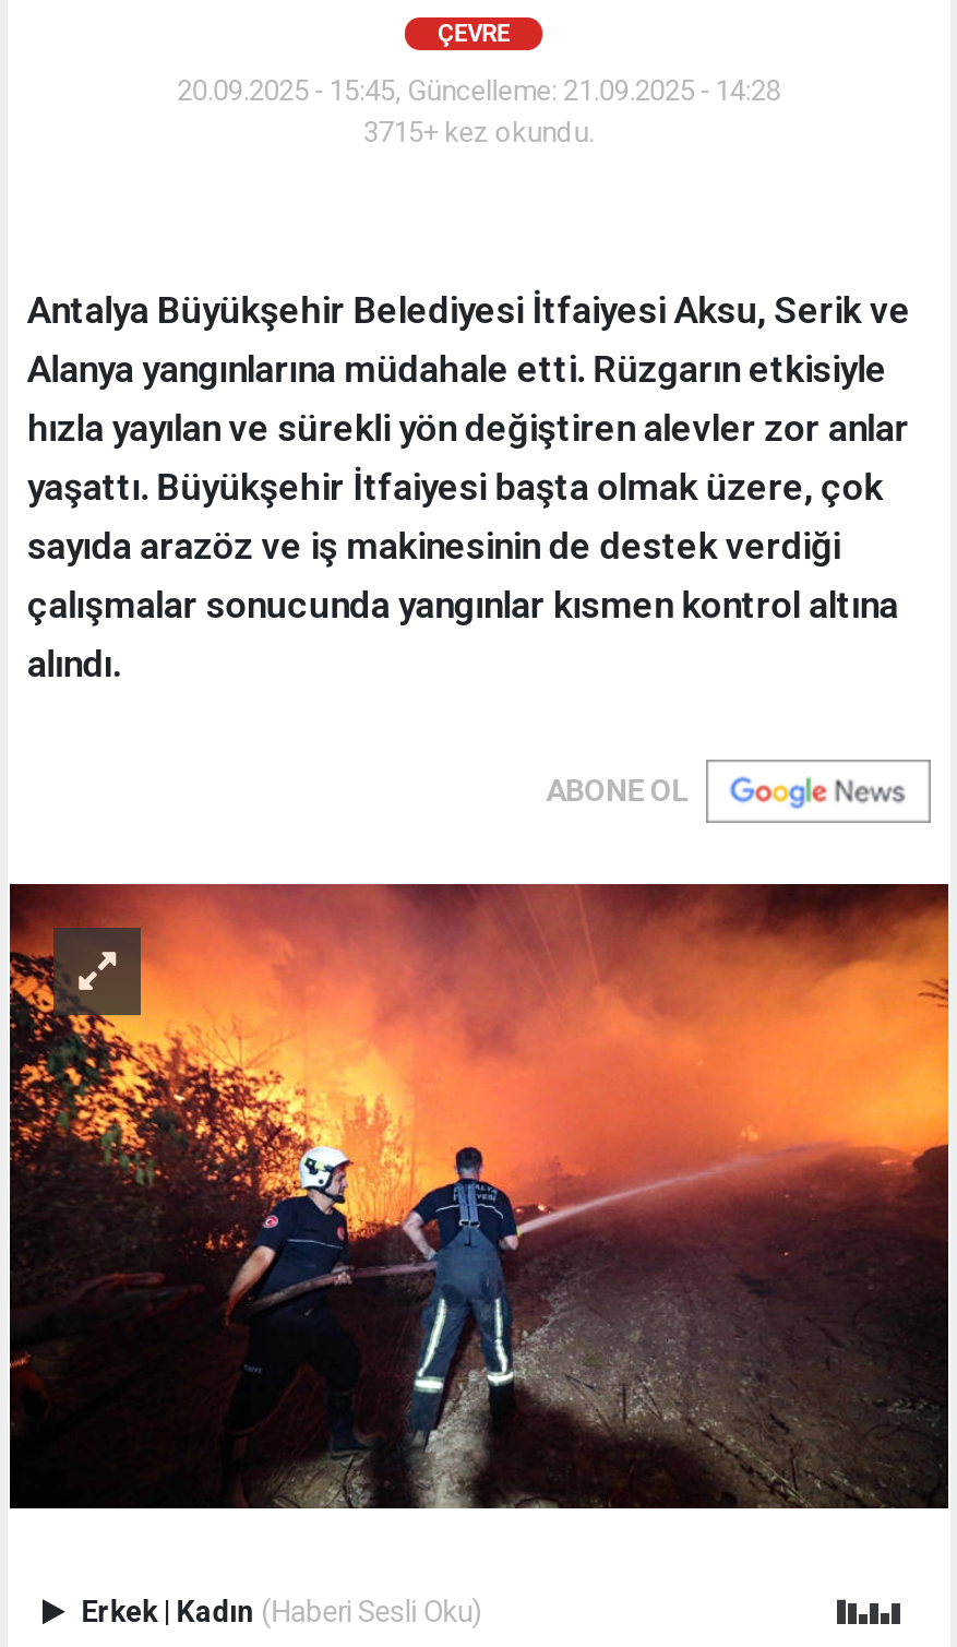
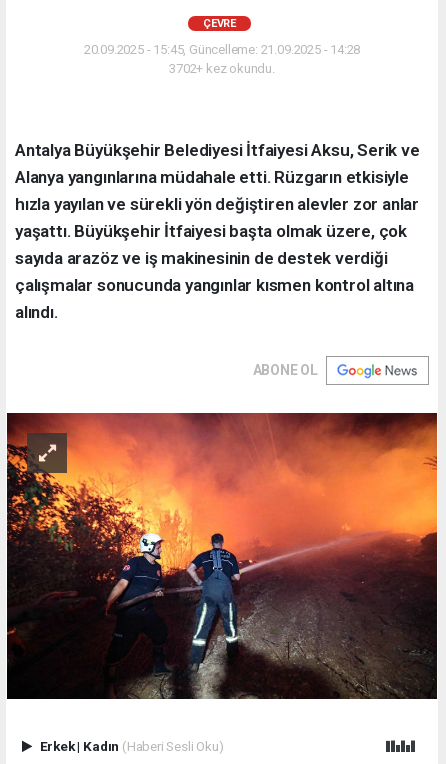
[364,115,594,148] 3715+ kez okundu. -> [169,61,275,76] 3702+ kez okundu.

